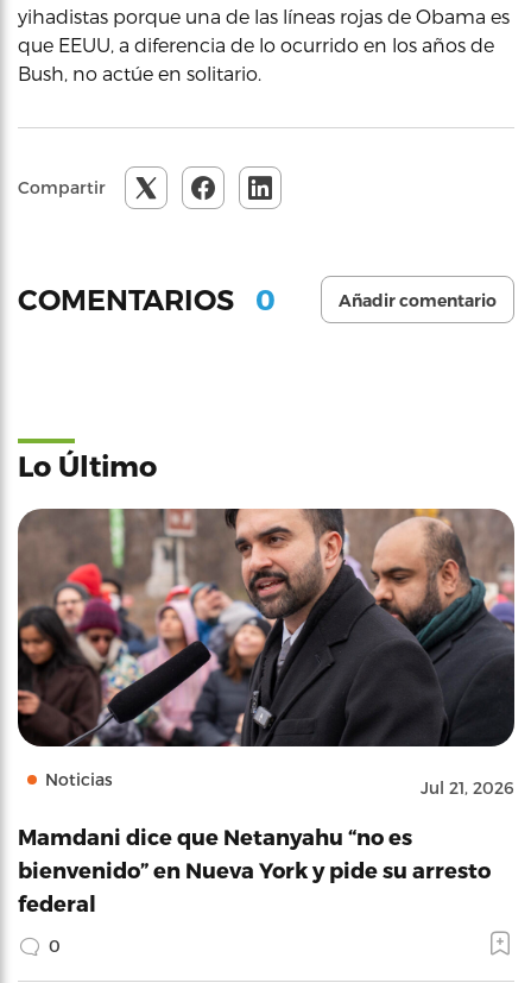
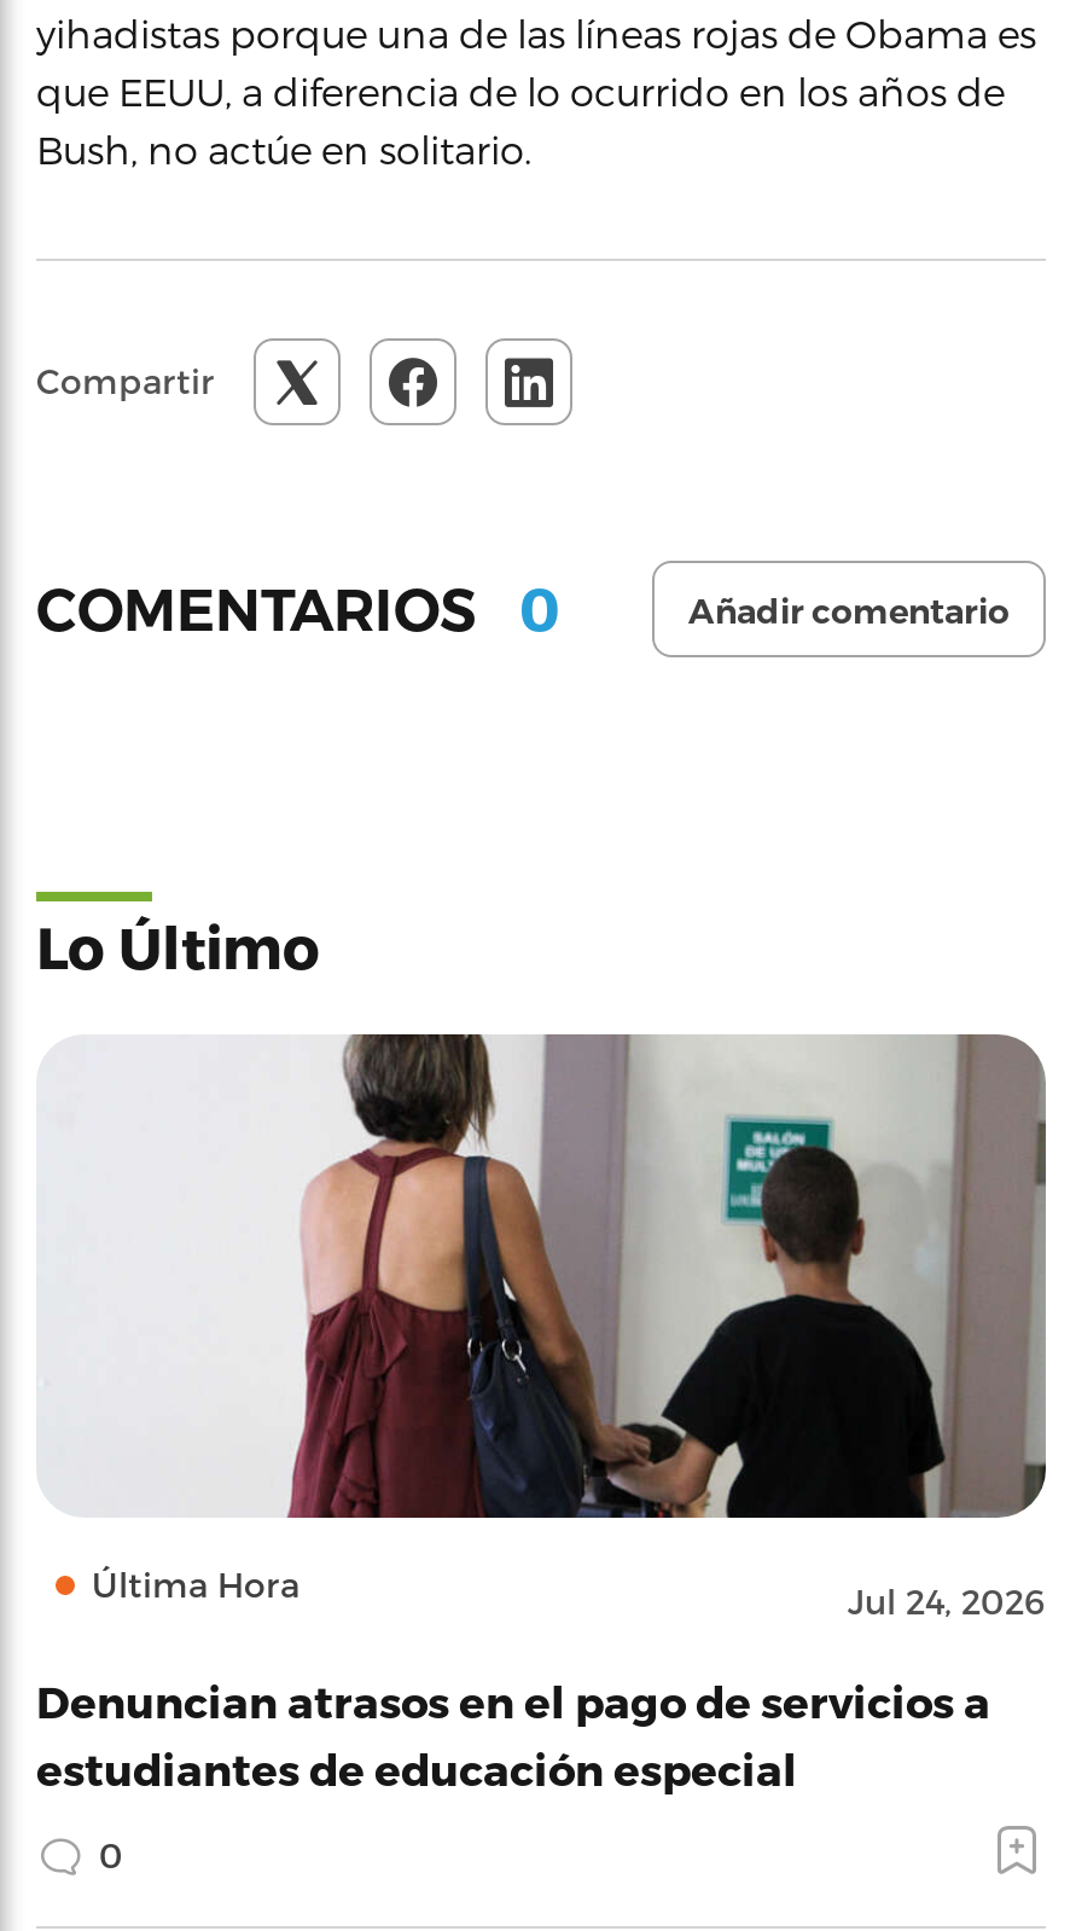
[17,508,514,798] [image] | Noticias | Jul 21, 2026 -> [36,1032,1046,1622] [image] | Última Hora | Jul 24, 2026
[18,824,491,915] Mamdani dice que Netanyahu “no es | bienvenido” en Nueva York y pide su arresto | federal -> [36,1675,990,1793] Denuncian atrasos en el pago de servicios a | estudiantes de educación especial

